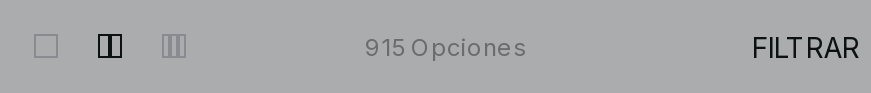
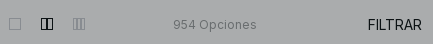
[365,31,527,61] 915 Opciones -> [173,16,257,31] 954 Opciones

